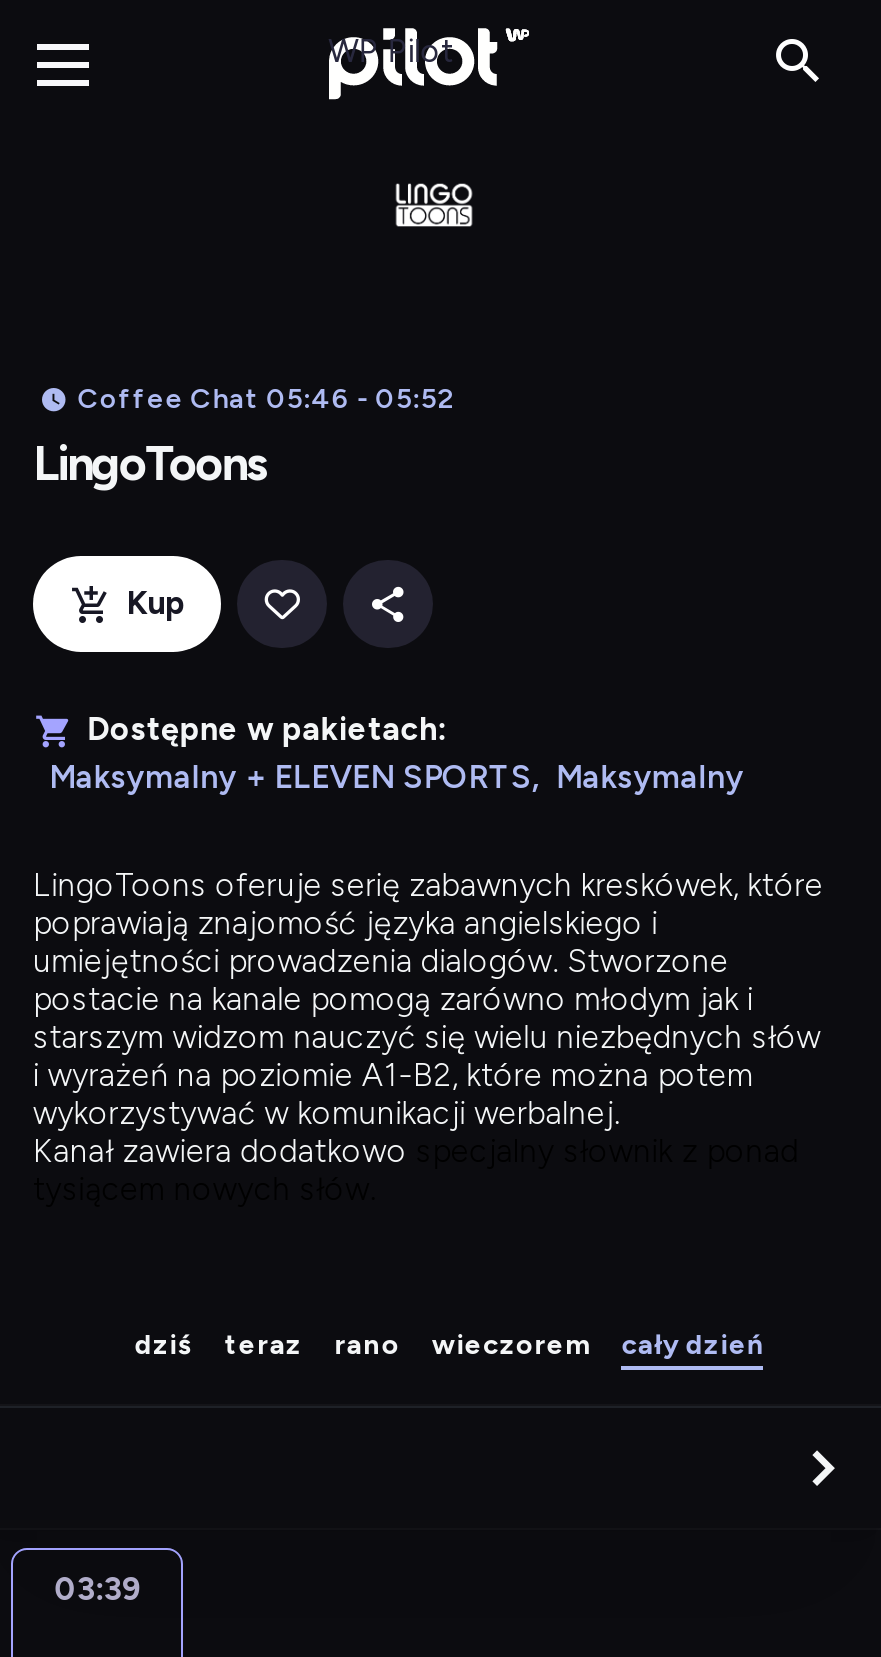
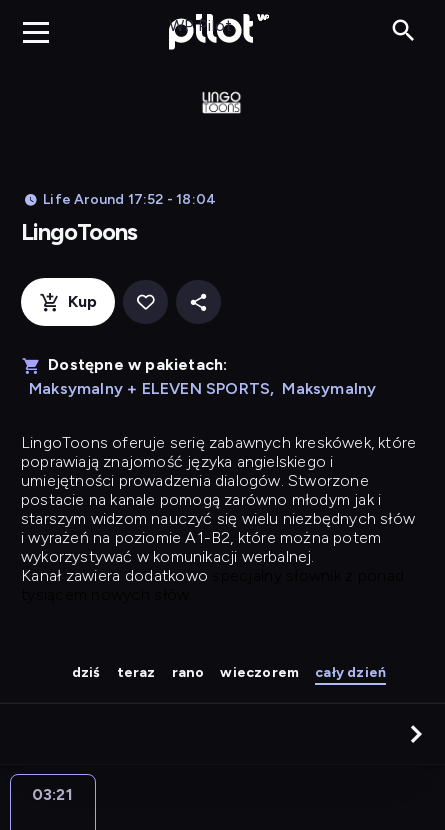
[77,382,453,416] Coffee Chat 05:46 - 05:52 -> [43,191,216,208] Life Around 17:52 - 18:04
[55,1571,143,1609] 03:39 -> [32,785,73,804] 03:21

